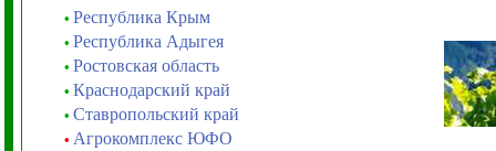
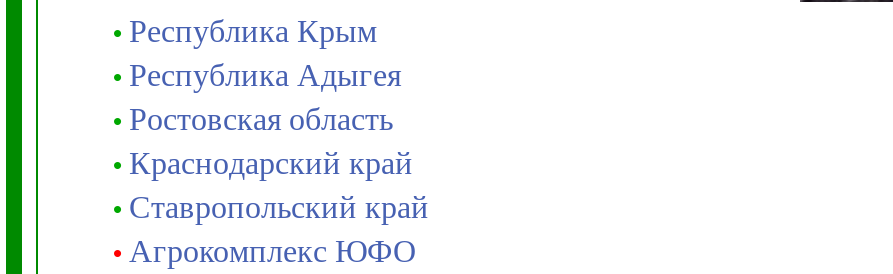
[443,40,493,128] [image] -> none

